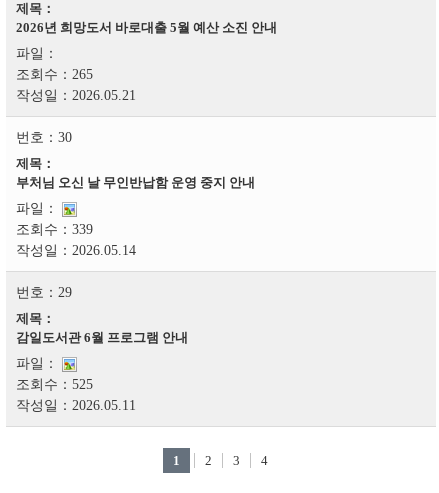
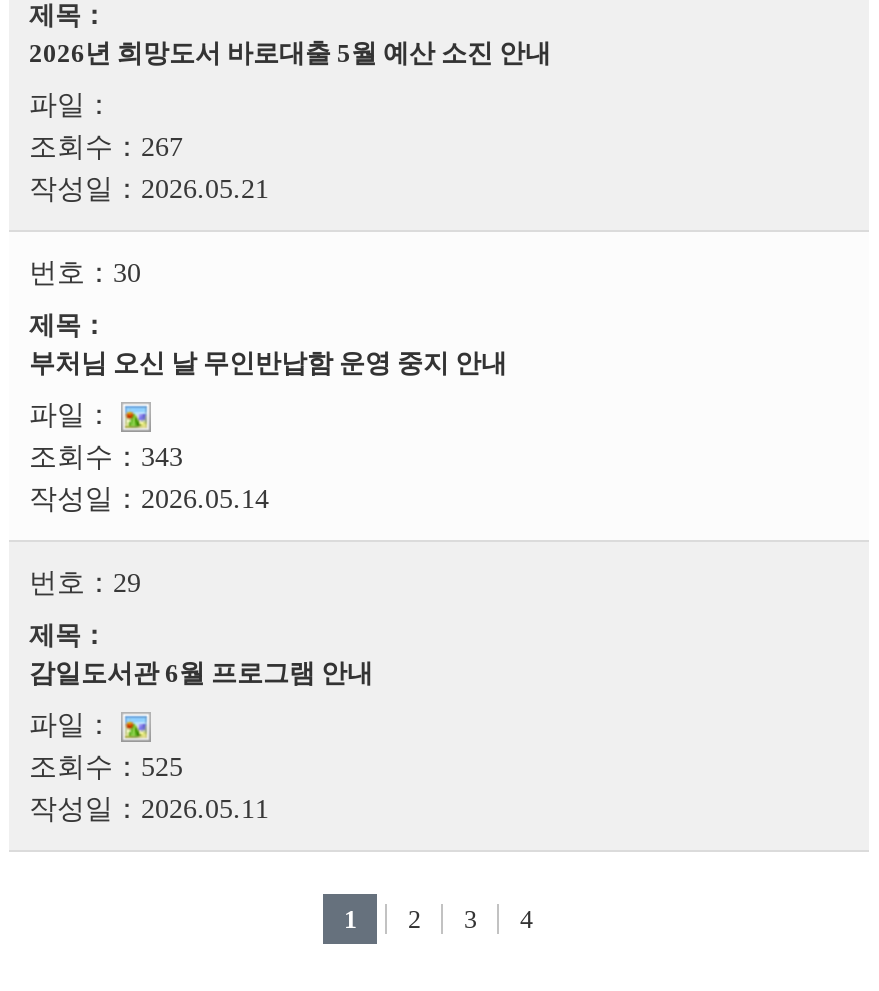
[72,66,93,82] 265 -> [141,130,183,162] 267
[72,221,93,237] 339 -> [141,440,183,472] 343

